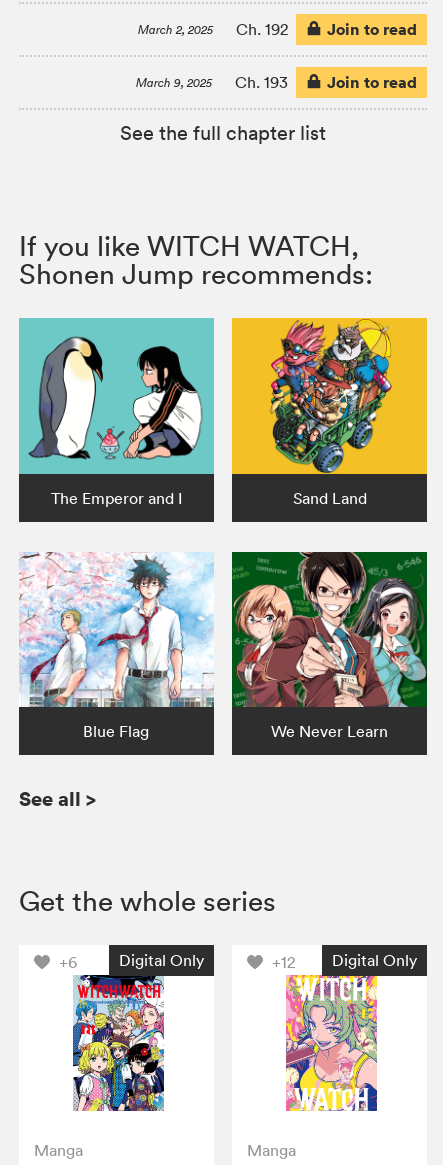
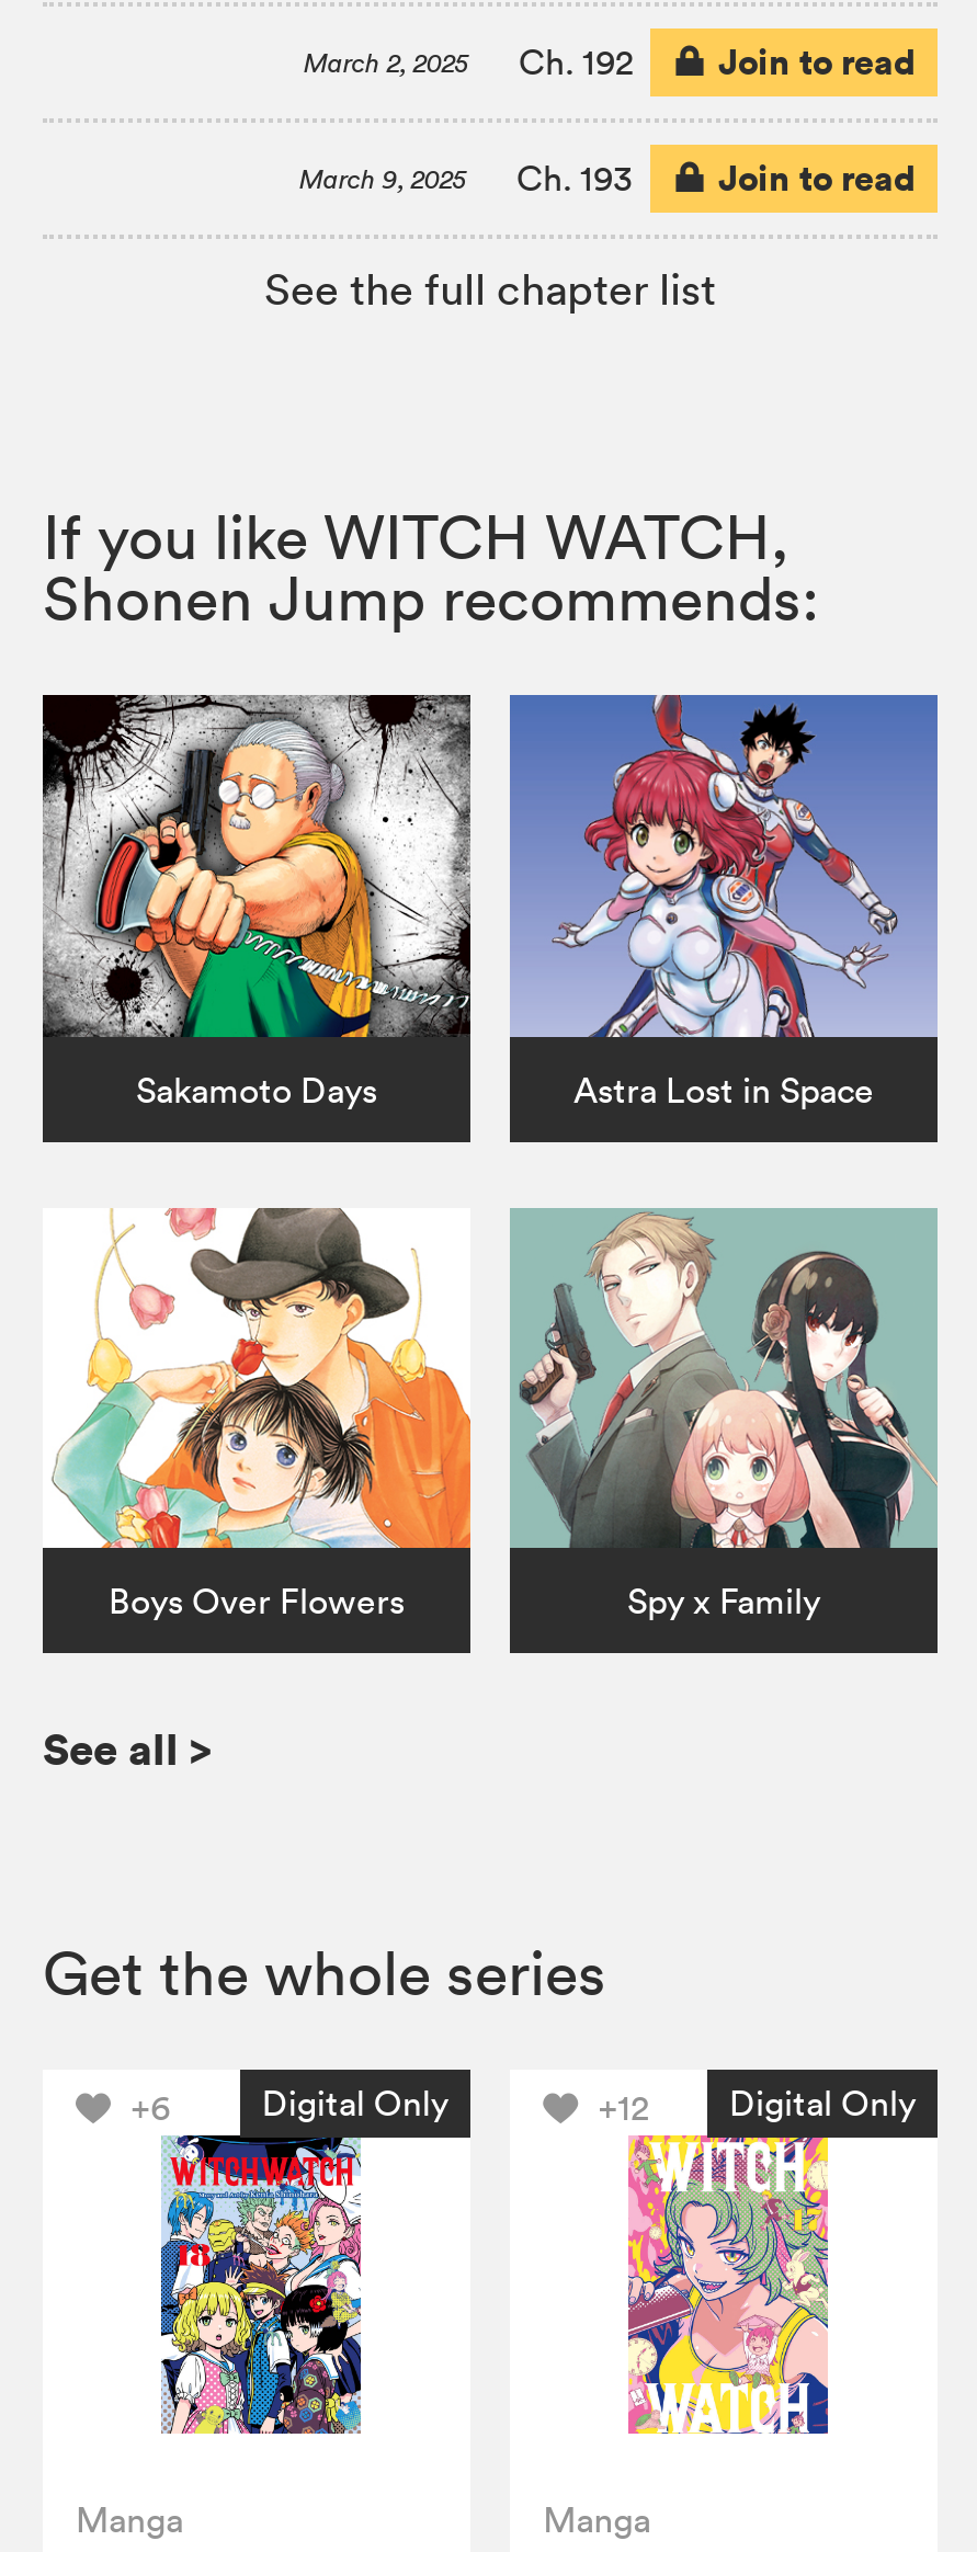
[18,317,366,507] [image] | The Emperor and I | Sand Land -> [41,693,874,1110] [image] | Sakamoto Days | Astra Lost in Space
[231,317,428,475] [image] -> [508,693,940,1039] [image]
[19,551,388,741] [image] | Blue Flag | We Never Learn -> [43,1206,820,1623] [image] | Boys Over Flowers | Spy x Family
[232,551,427,708] [image] -> [510,1208,938,1550] [image]

